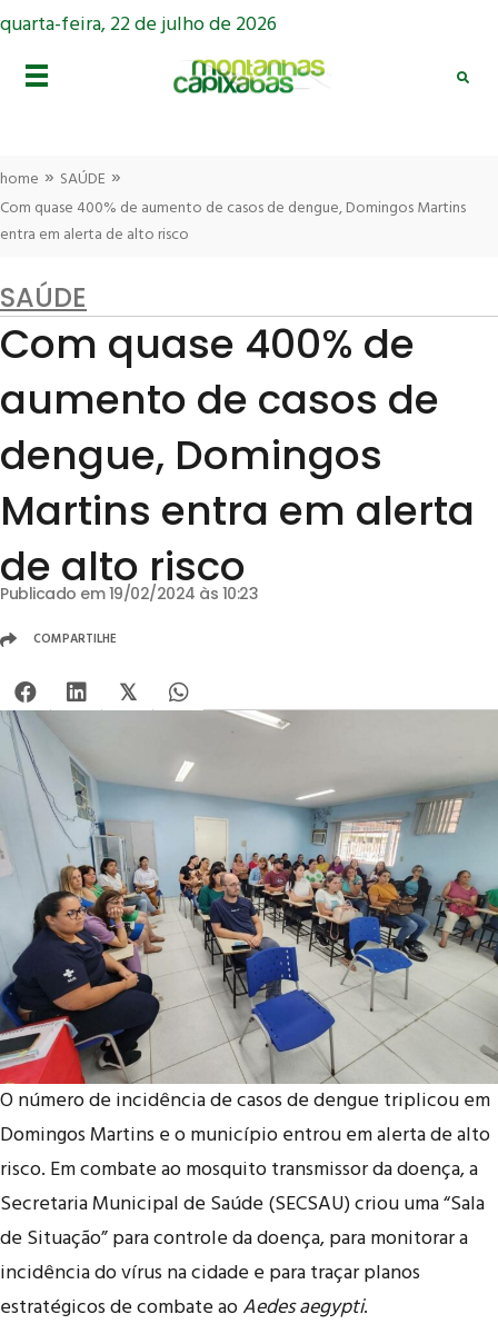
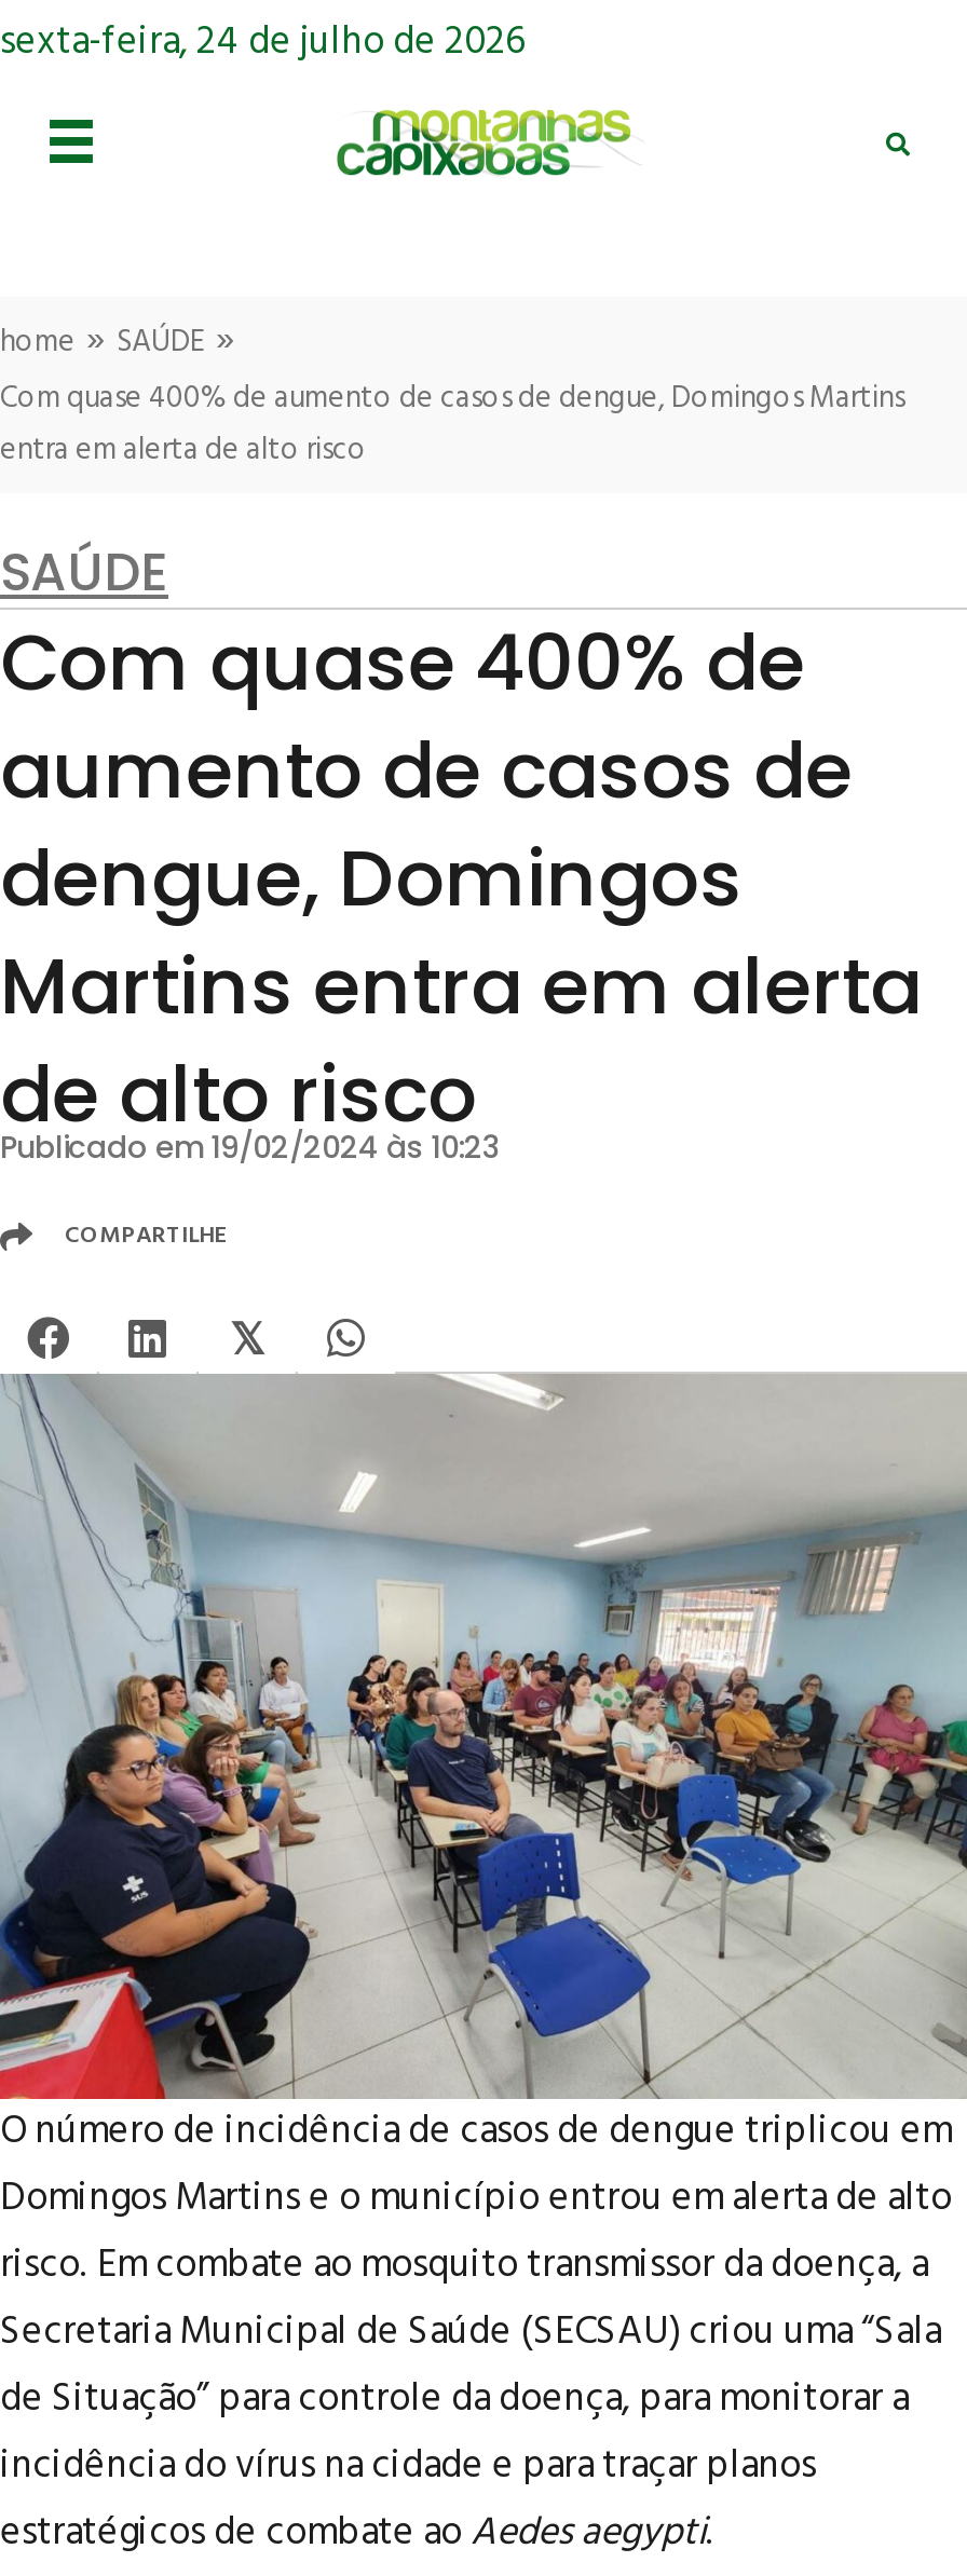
[0,9,277,41] quarta-feira, 22 de julho de 2026 -> [0,12,525,74] sexta-feira, 24 de julho de 2026

